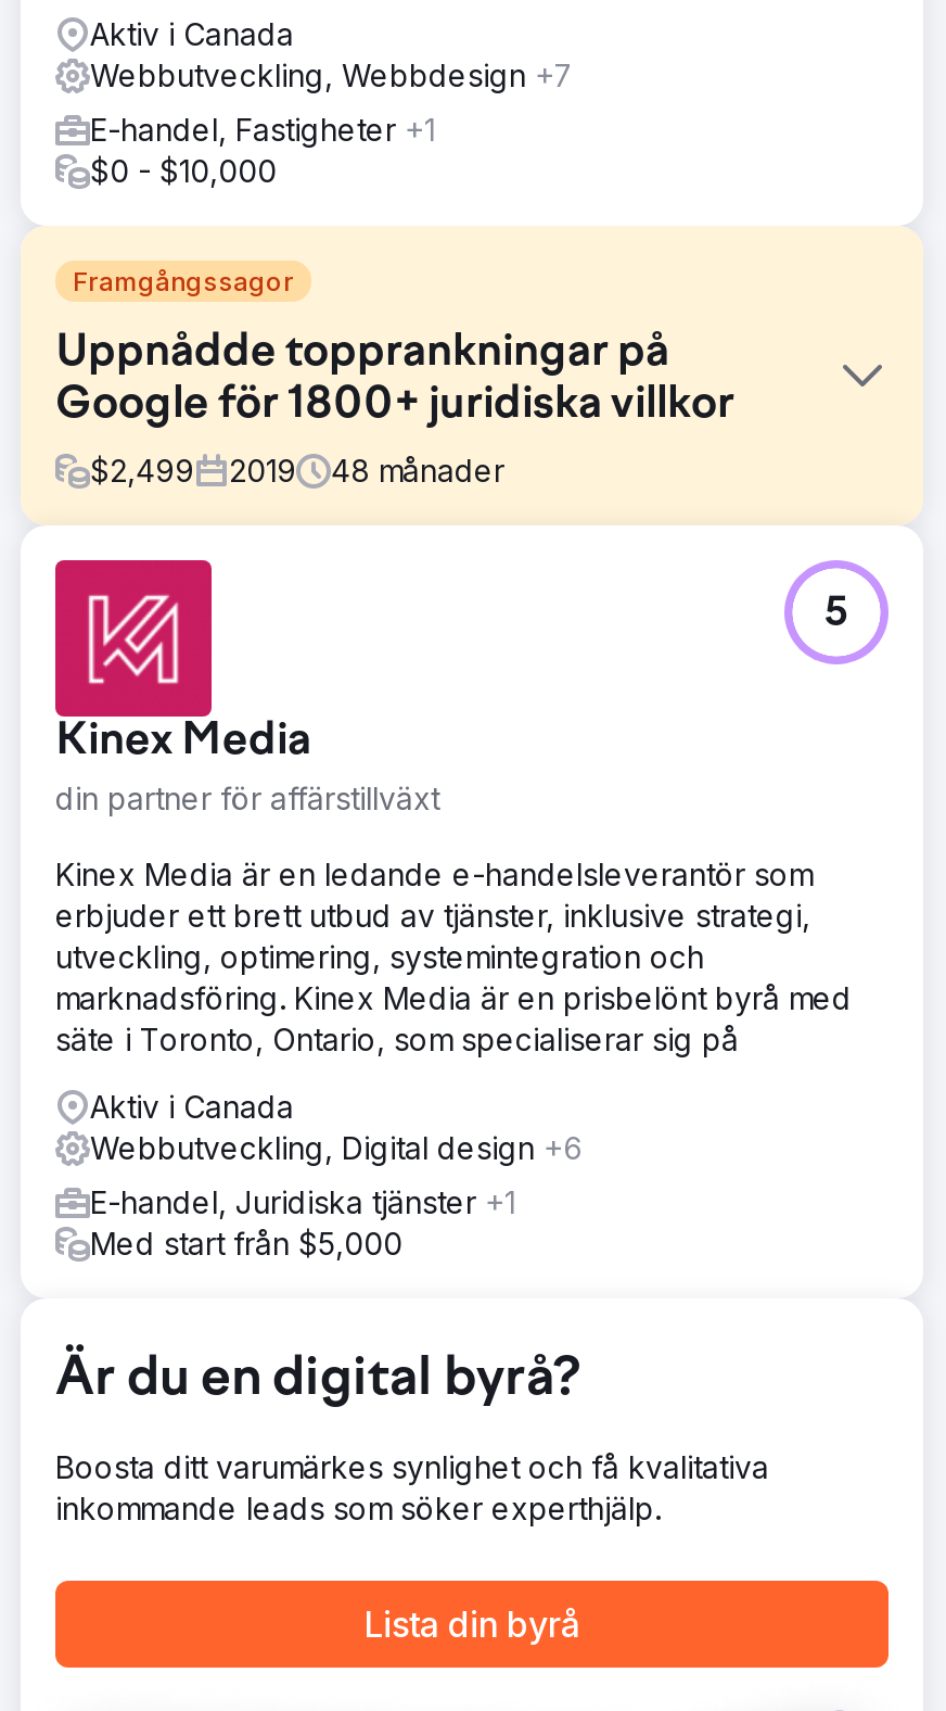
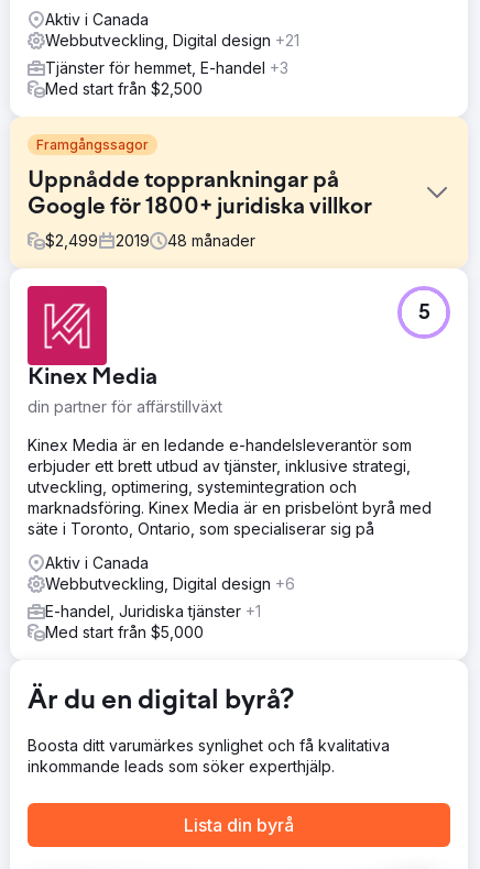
[90,56,574,93] Webbutveckling, Webbdesign +7 -> [45,31,299,50] Webbutveckling, Digital design +21
[90,111,435,189] E-handel, Fastigheter +1 | $0 - $10,000 -> [45,58,288,98] Tjänster för hemmet, E-handel +3 | Med start från $2,500

